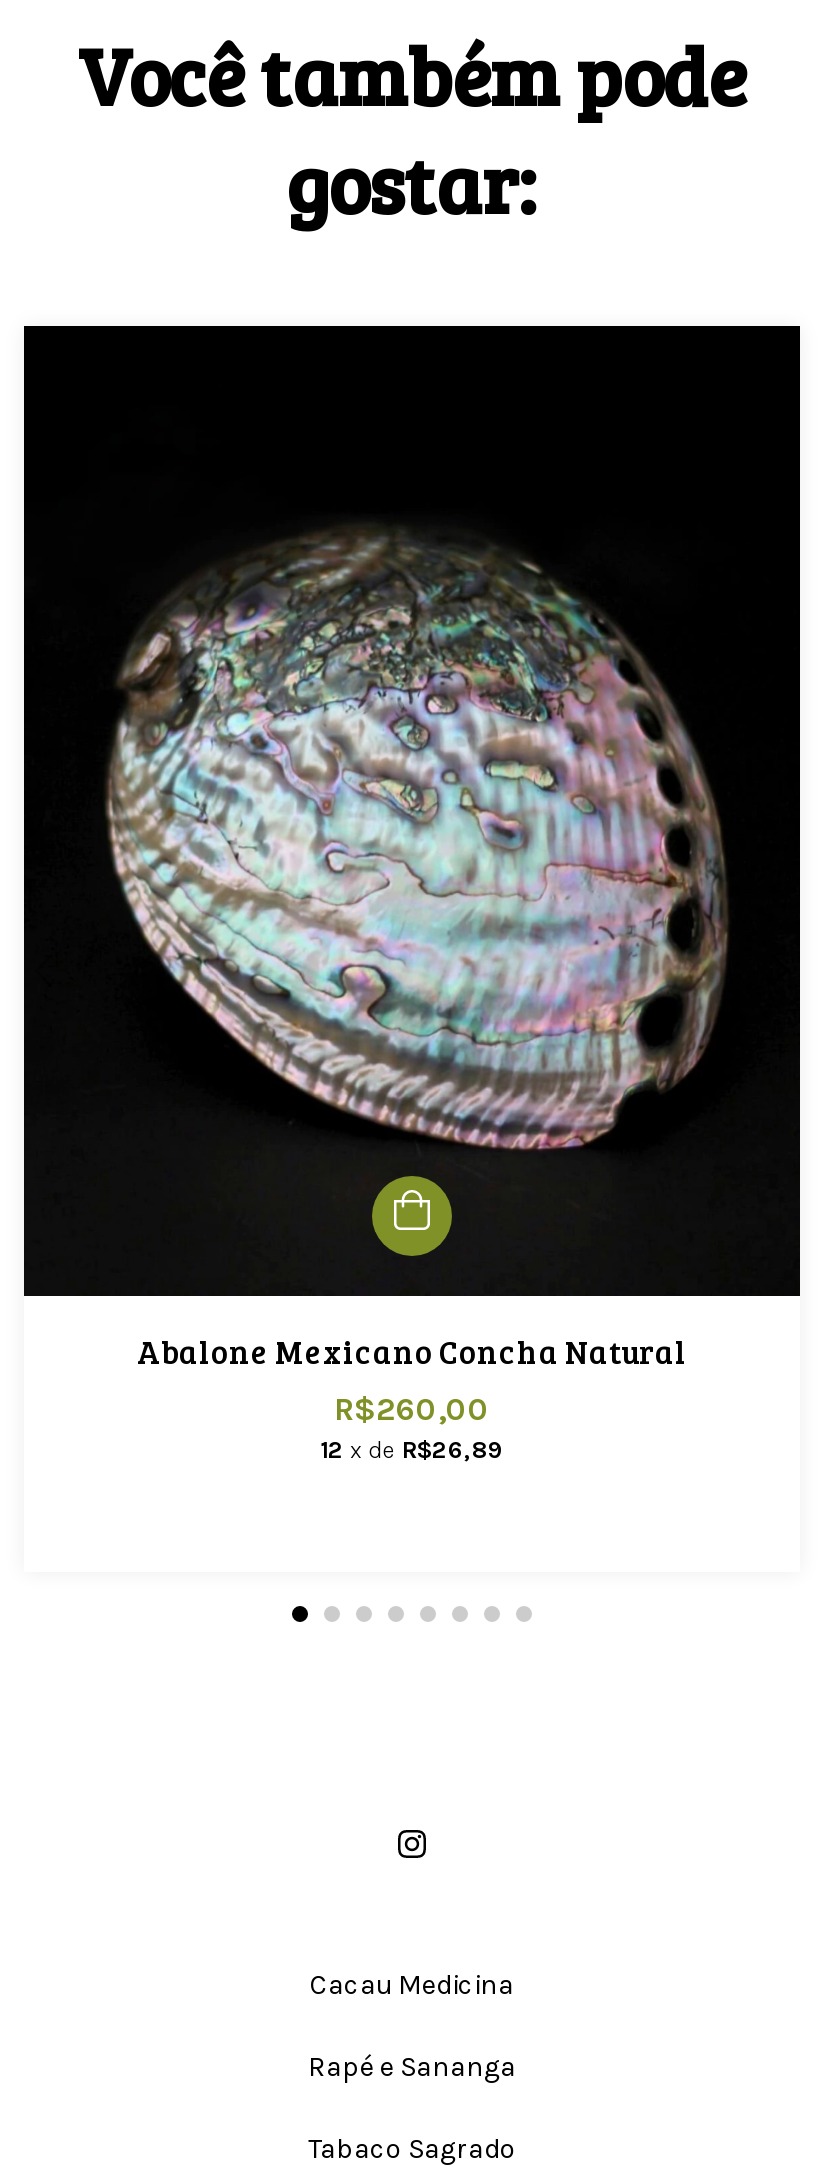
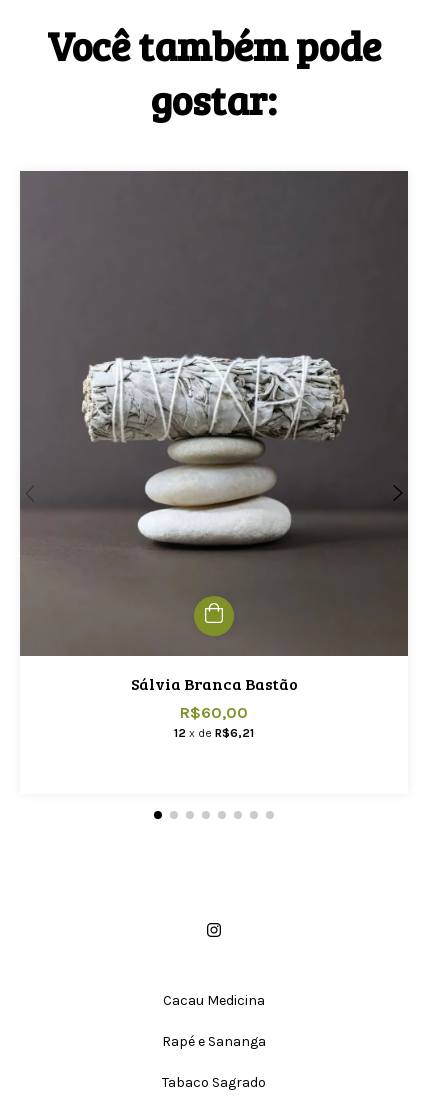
[22,324,798,1463] [image] | Abalone Mexicano Concha Natural | R$260,00 | 12 x de R$26,89 -> [19,170,408,740] [image] | Sálvia Branca Bastão | R$60,00 | 12 x de R$6,21

